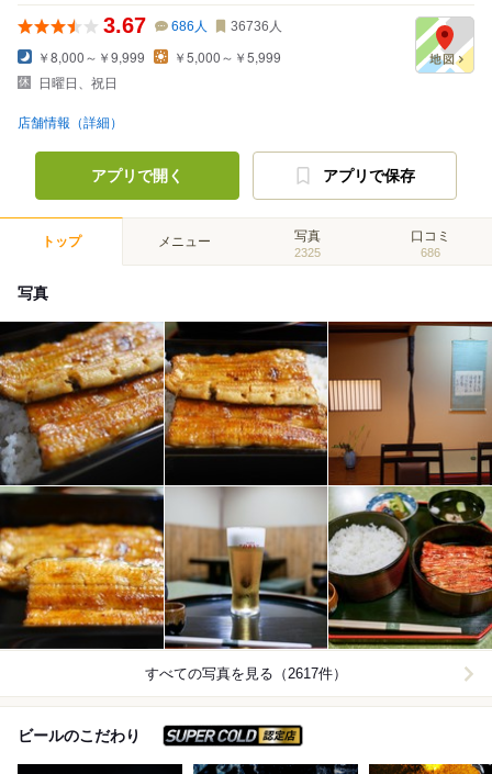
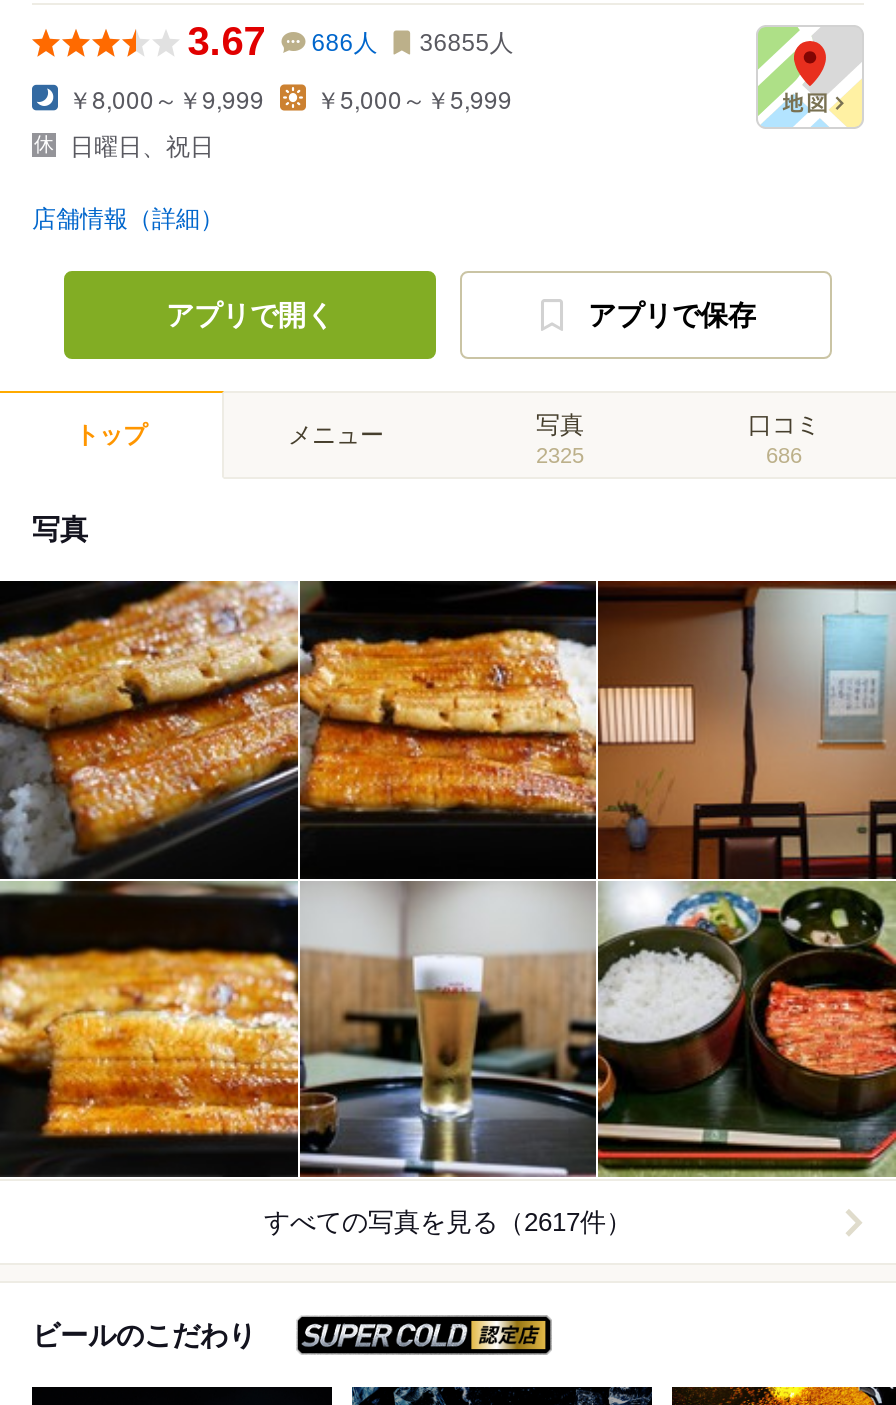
[103,13,282,37] 3.67 686人 36736人 -> [188,19,514,63] 3.67 686人 36855人

